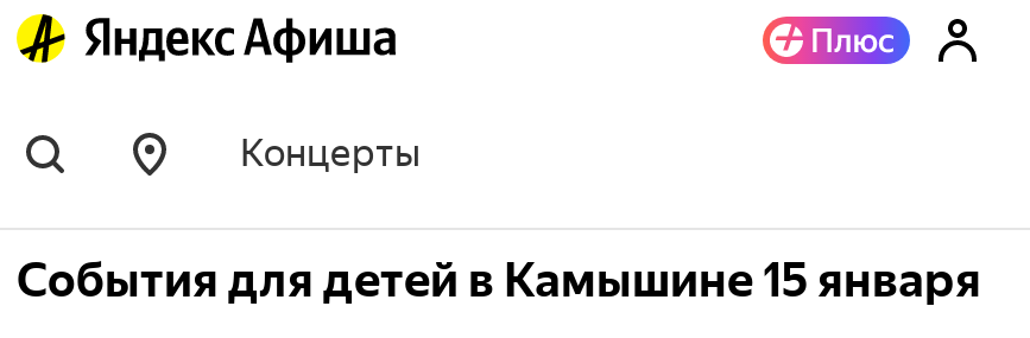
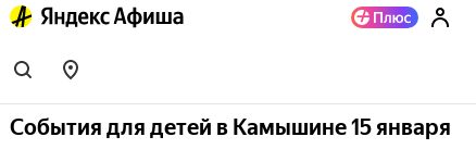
[240,130,421,176] Концерты -> none

